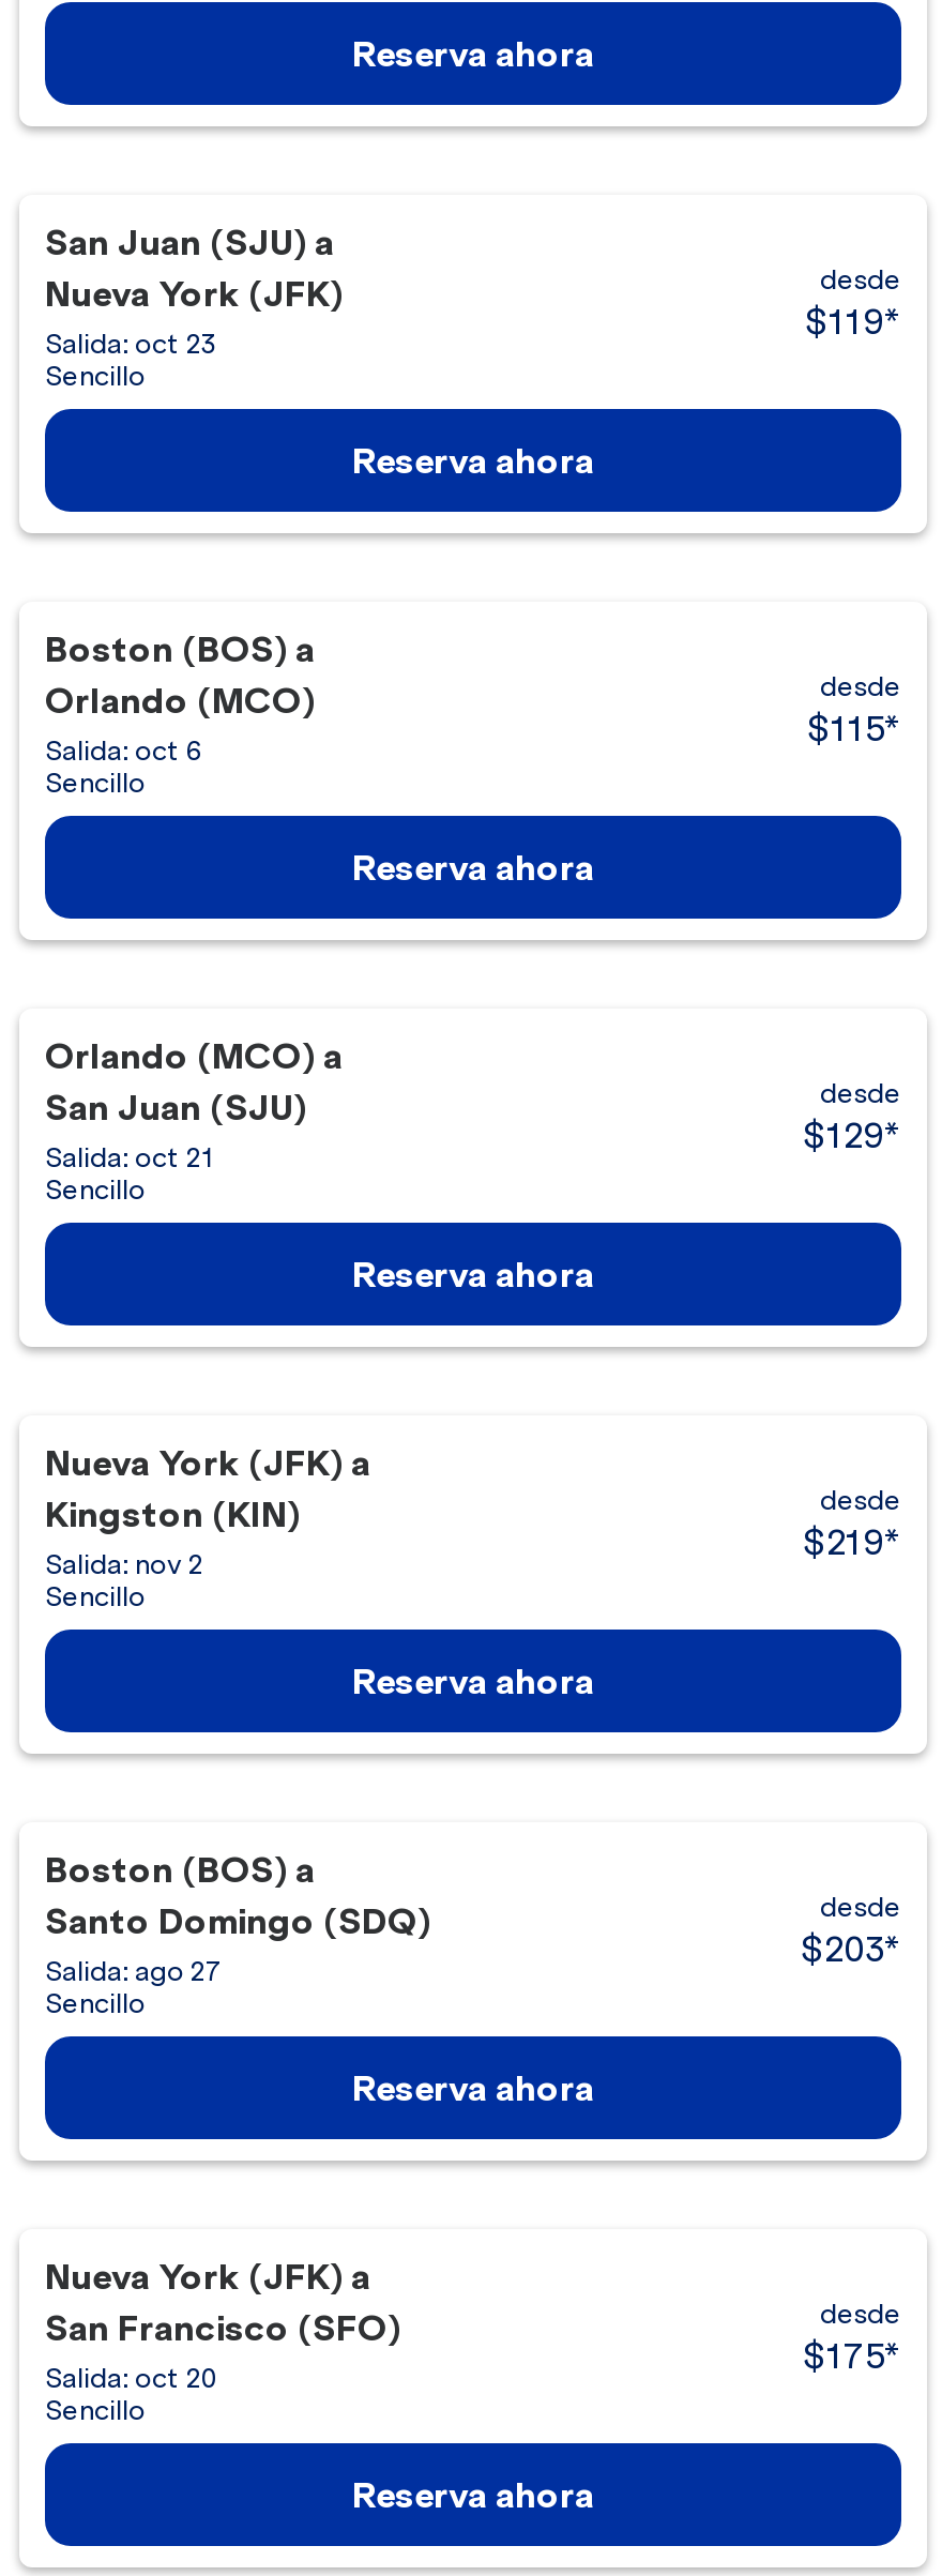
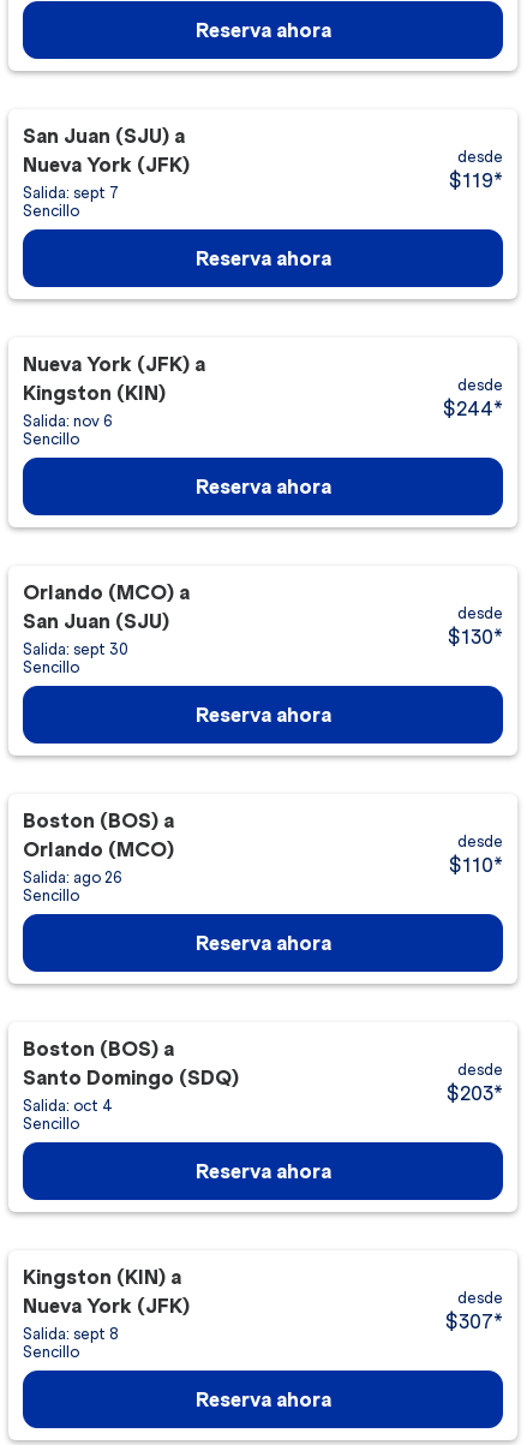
[45,328,218,360] Salida: oct 23 -> [23,184,119,202] Salida: sept 7
[45,627,315,767] Boston (BOS) a | Orlando (MCO) | Salida: oct 6 -> [23,352,205,430] Nueva York (JFK) a | Kingston (KIN) | Salida: nov 6
[807,706,901,748] $115* -> [443,396,503,420] $244*
[803,1112,901,1155] $129* -> [448,624,503,648] $130*
[45,1141,214,1173] Salida: oct 21 -> [23,640,128,658] Salida: sept 30
[45,1441,370,1580] Nueva York (JFK) a | Kingston (KIN) | Salida: nov 2 -> [23,808,174,886] Boston (BOS) a | Orlando (MCO) | Salida: ago 26
[803,1519,901,1562] $219* -> [449,852,503,876] $110*
[45,1955,223,1987] Salida: ago 27 -> [23,1097,113,1115] Salida: oct 4
[45,2255,400,2394] Nueva York (JFK) a | San Francisco (SFO) | Salida: oct 20 -> [23,1265,190,1343] Kingston (KIN) a | Nueva York (JFK) | Salida: sept 8
[803,2333,901,2376] $175* -> [445,1309,503,1333] $307*

